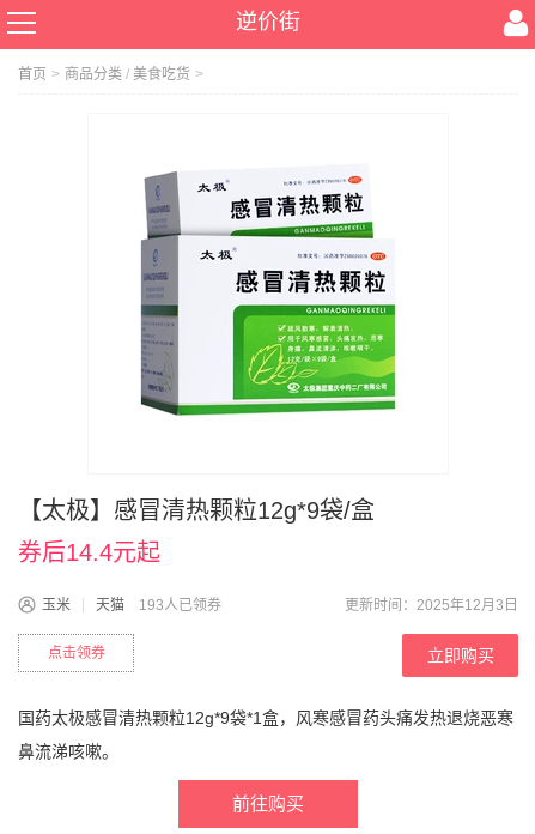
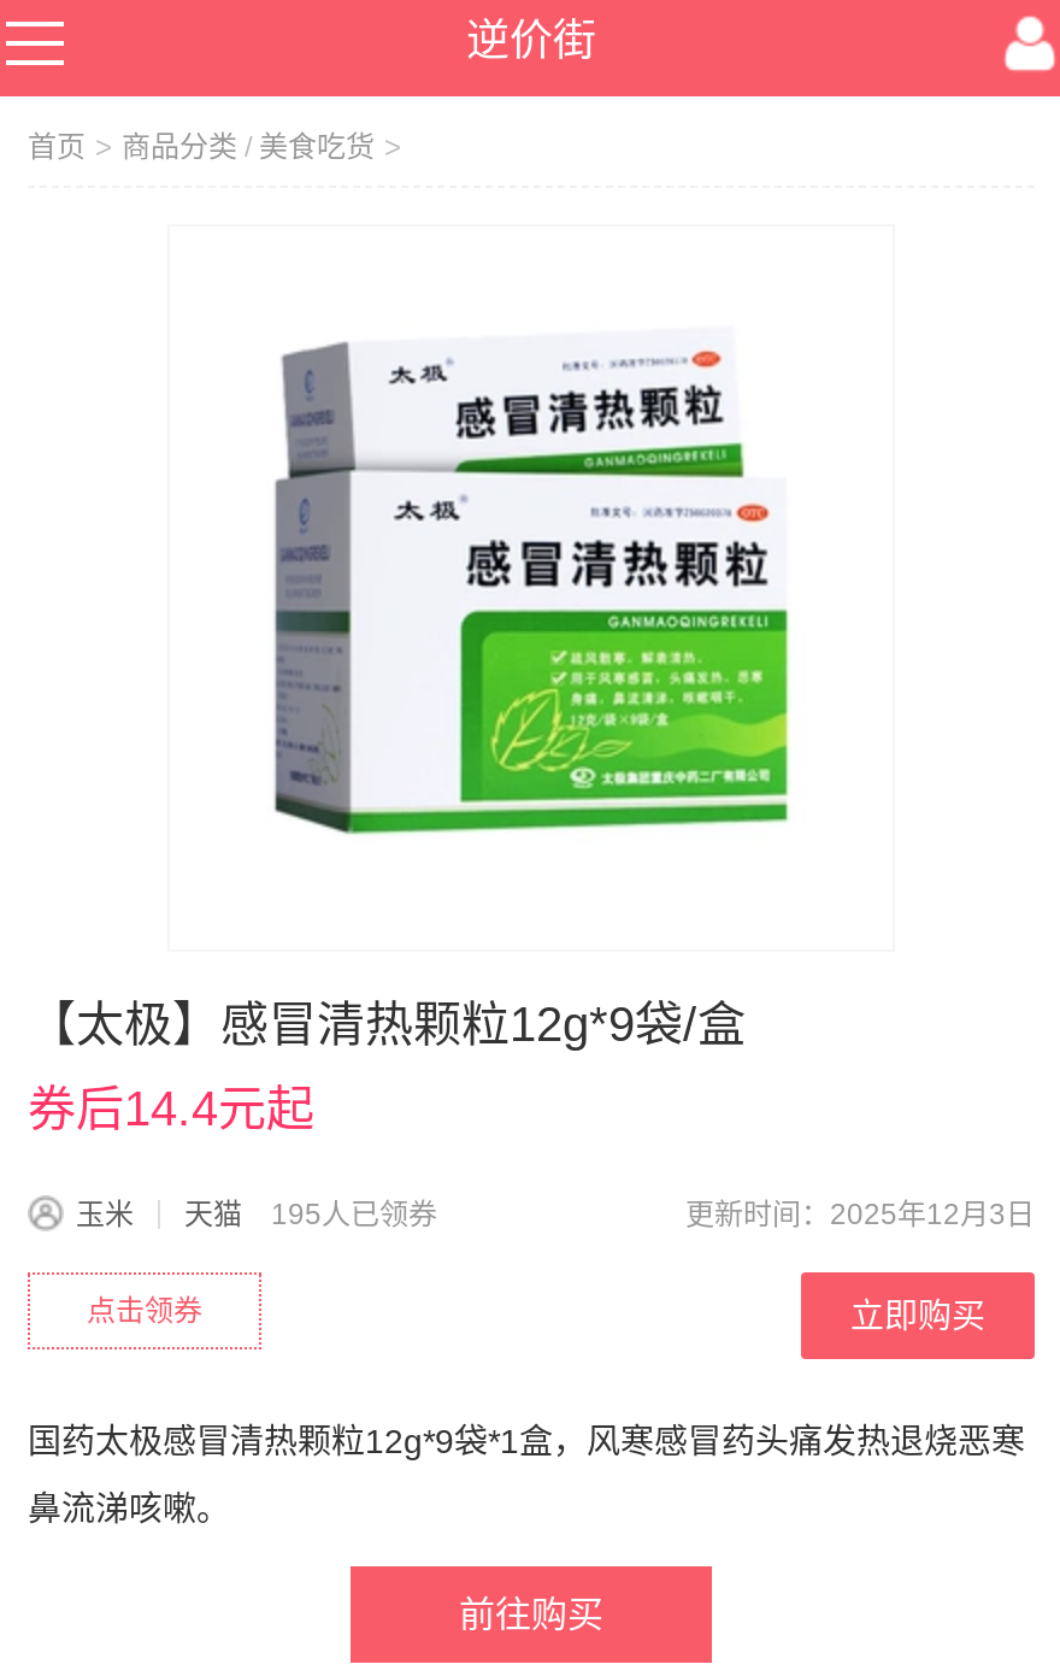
[139,597,221,614] 193人已领券 -> [271,1198,437,1231] 195人已领券

